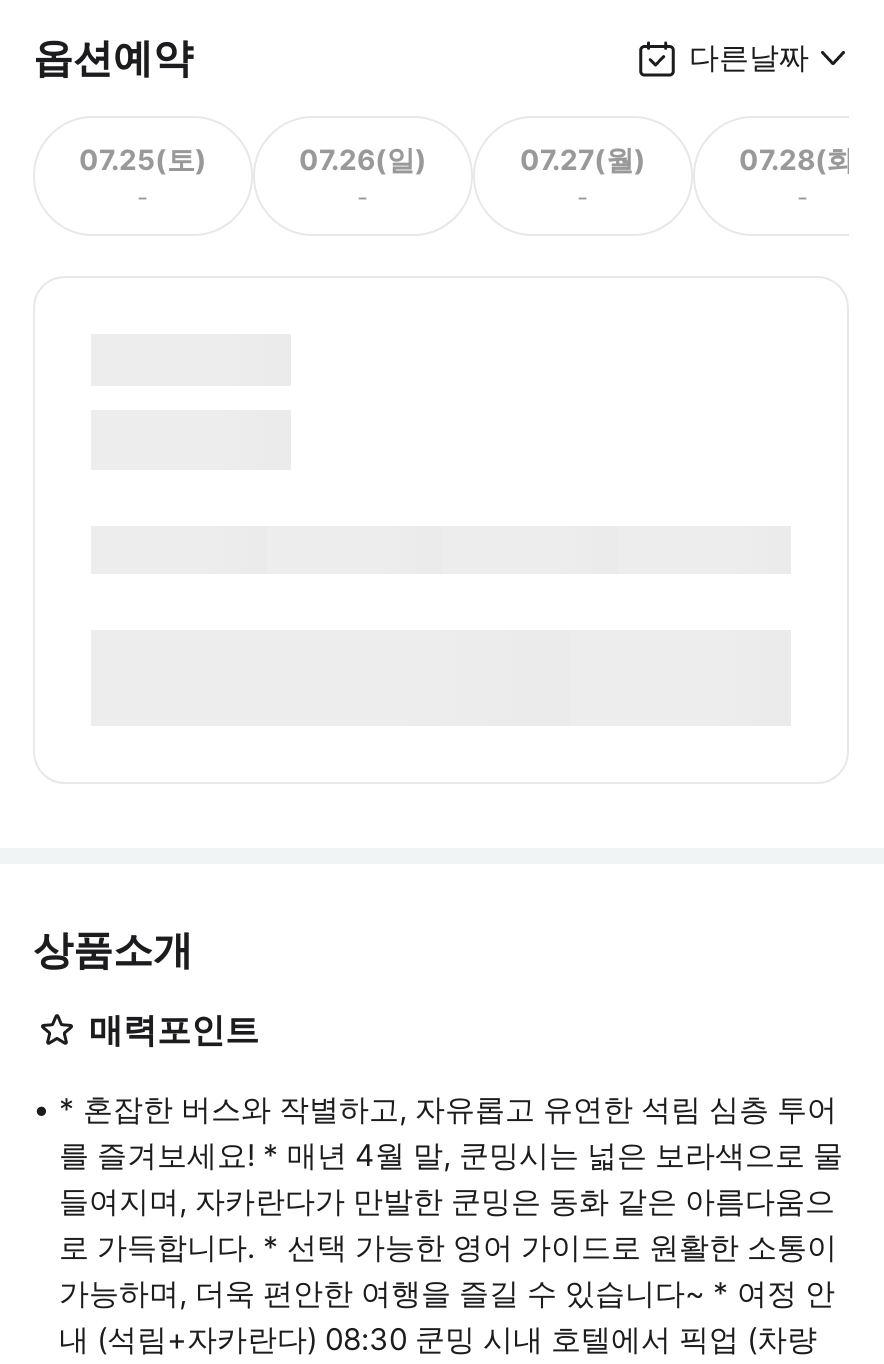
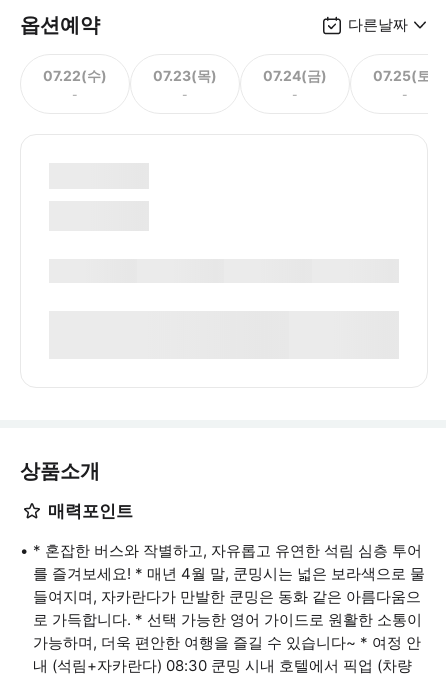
[79,141,207,175] 07.25(토) -> [43,66,107,83] 07.22(수)
[299,141,427,175] 07.26(일) -> [153,66,217,83] 07.23(목)
[520,141,646,175] 07.27(월) -> [263,66,327,83] 07.24(금)
[739,141,867,175] 07.28(화) -> [373,66,437,83] 07.25(토)

